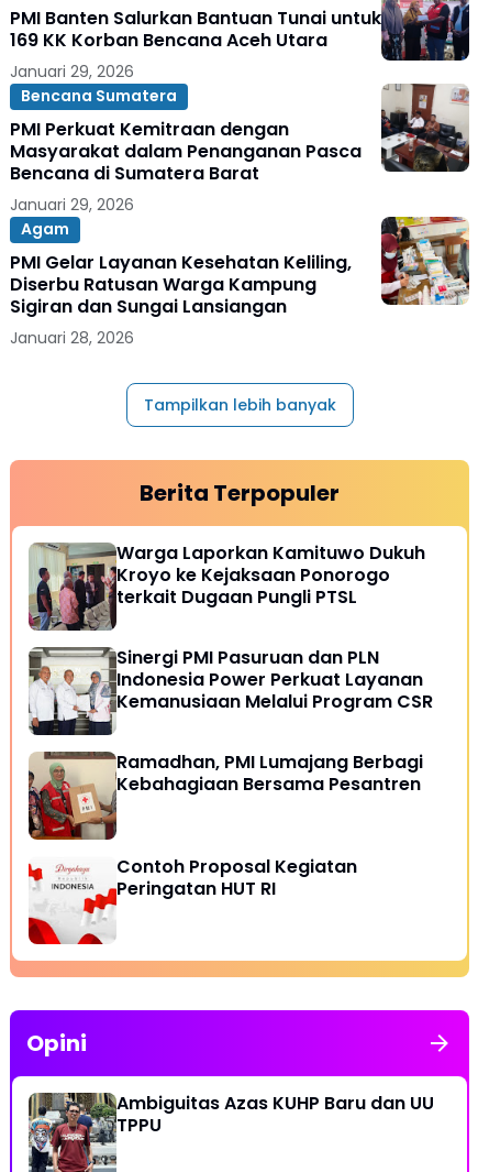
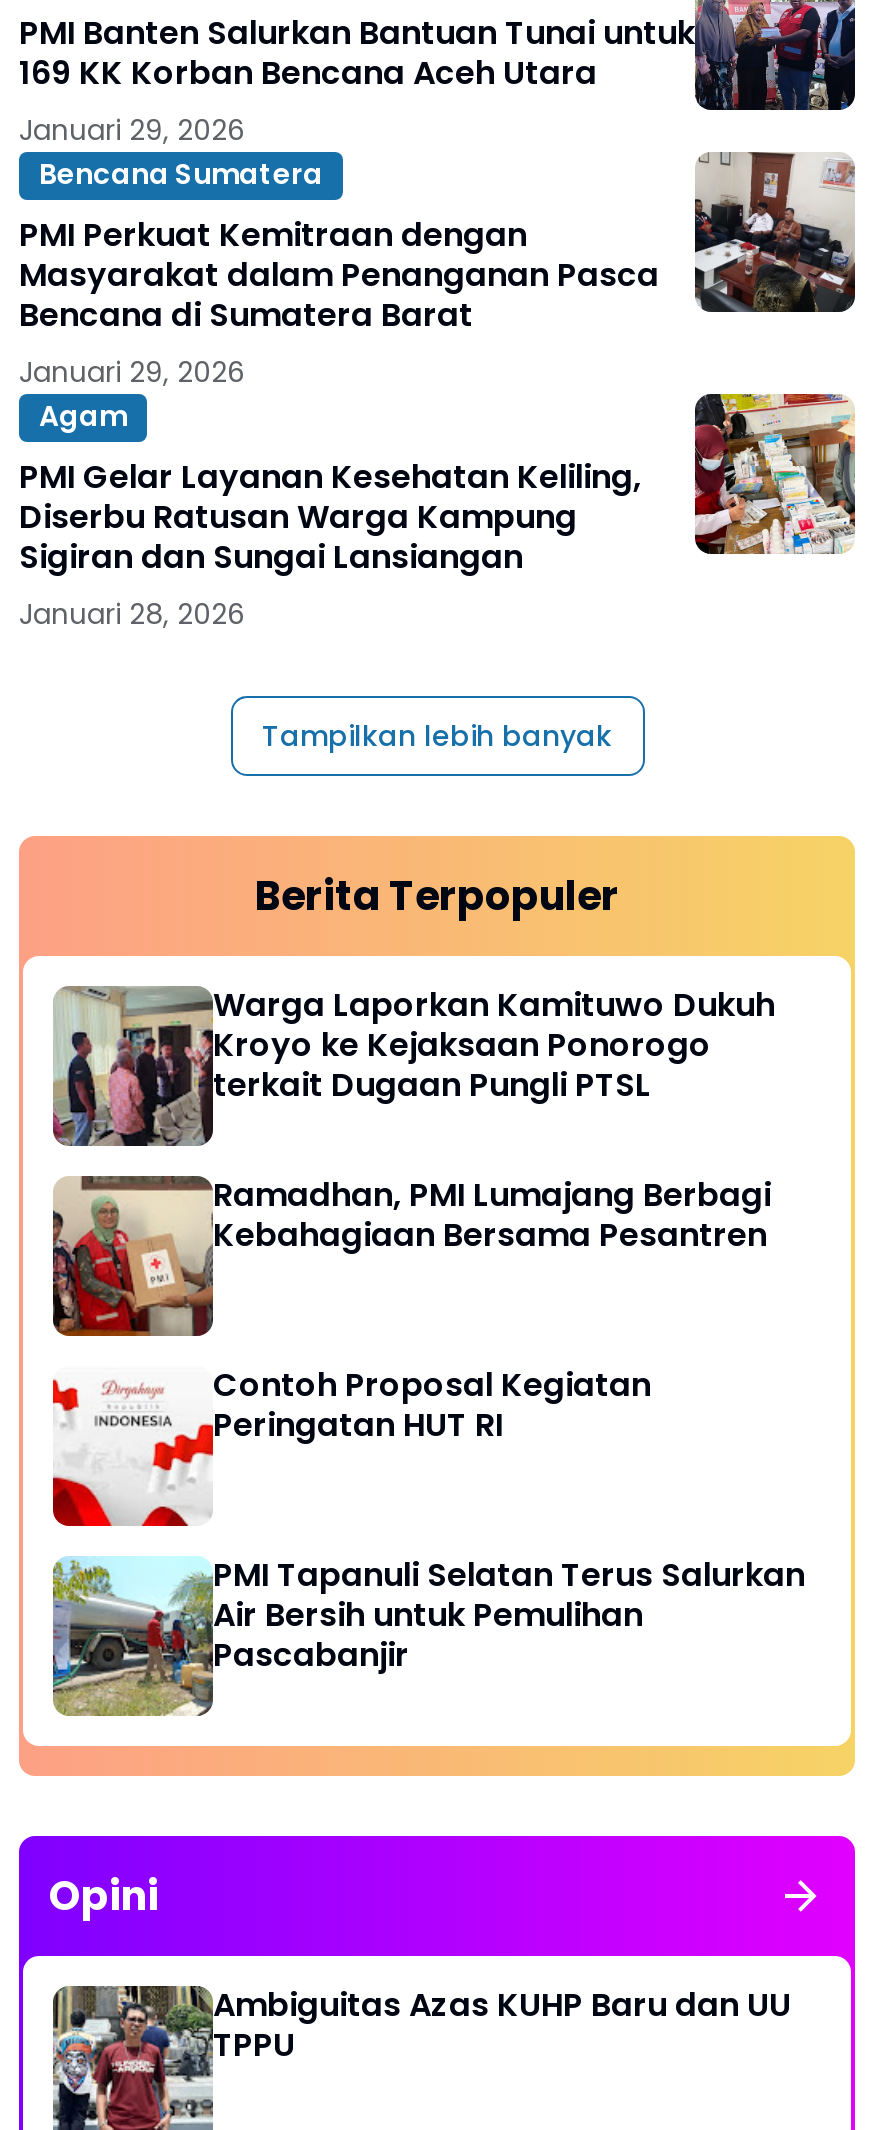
[29,645,433,736] [image] | Sinergi PMI Pasuruan dan PLN | Indonesia Power Perkuat Layanan | Kemanusiaan Melalui Program CSR -> none
moved [26,749,423,901] -> [49,1172,771,1448]: [image] | Ramadhan, PMI Lumajang Berbagi | Kebahagiaan Bersama Pesantren | Contoh Proposal Kegiatan | Peringatan HUT RI
moved [27,863,113,945] -> [51,1378,207,1528]: [image]
none -> [51,1552,805,1718] [image] | PMI Tapanuli Selatan Terus Salurkan | Air Bersih untuk Pemulihan | Pascabanjir

